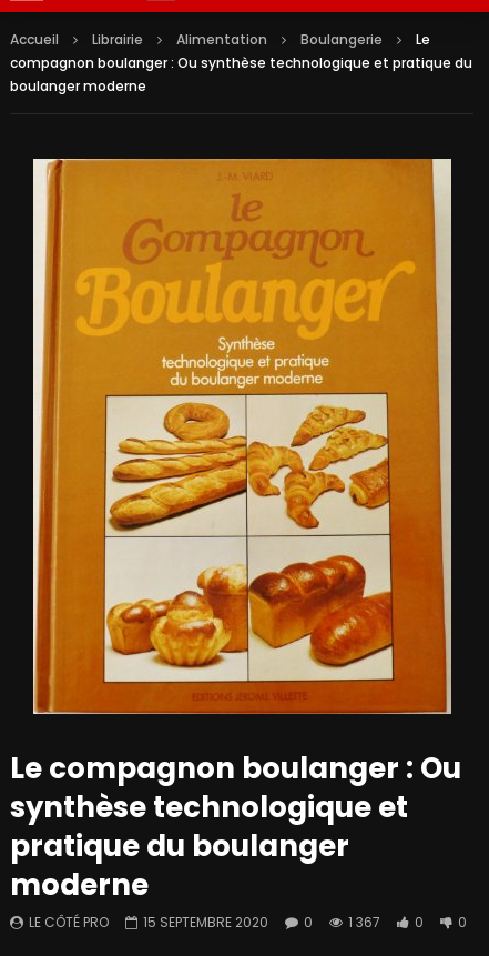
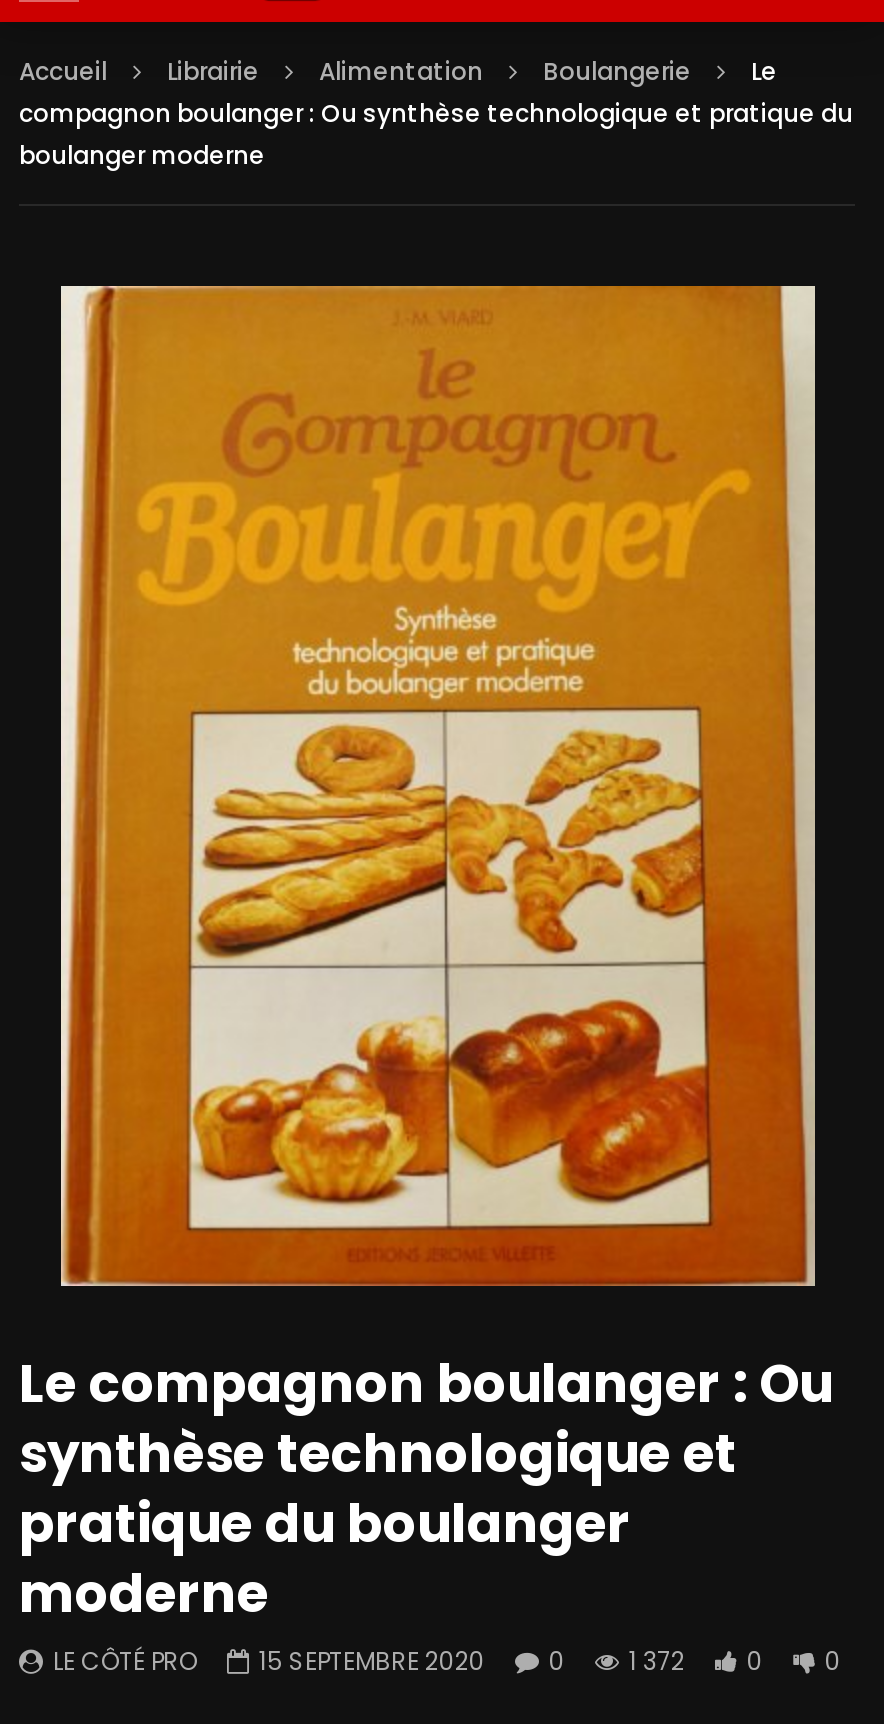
[29,913,467,932] LE CÔTÉ PRO 15 SEPTEMBRE 2020 0 1 367 0 0 -> [53,1644,841,1678] LE CÔTÉ PRO 15 SEPTEMBRE 2020 0 1 372 0 0

